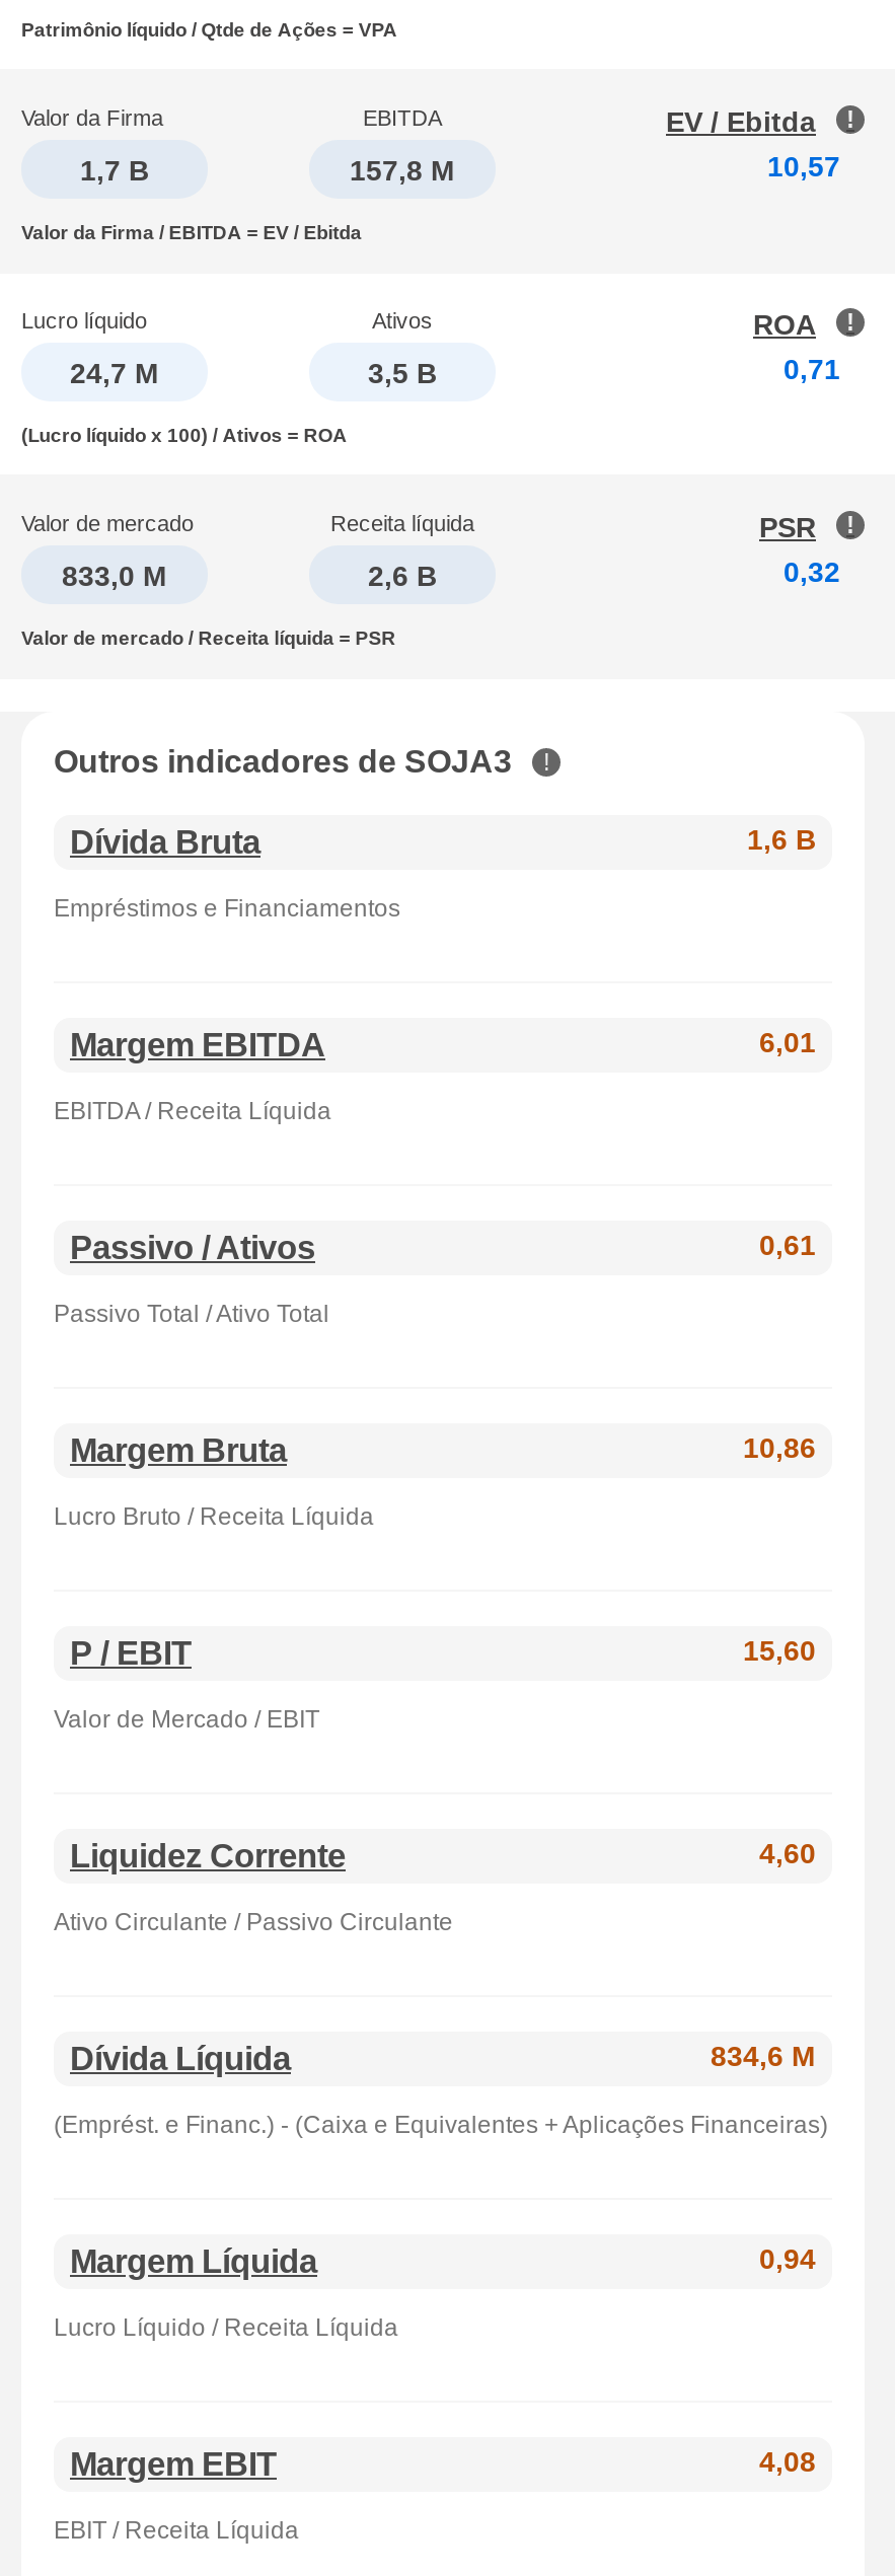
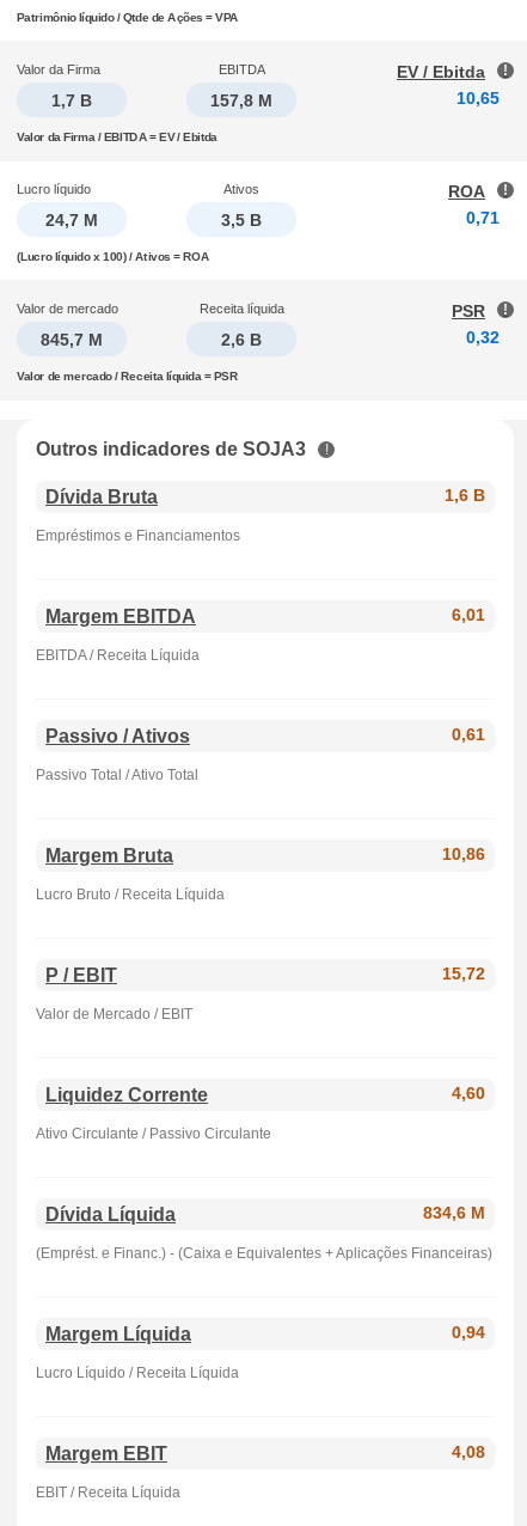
[767,150,840,182] 10,57 -> [456,88,500,108] 10,65
[62,559,167,591] 833,0 M -> [41,329,103,349] 845,7 M
[743,1634,816,1667] 15,60 -> [442,964,485,983] 15,72

